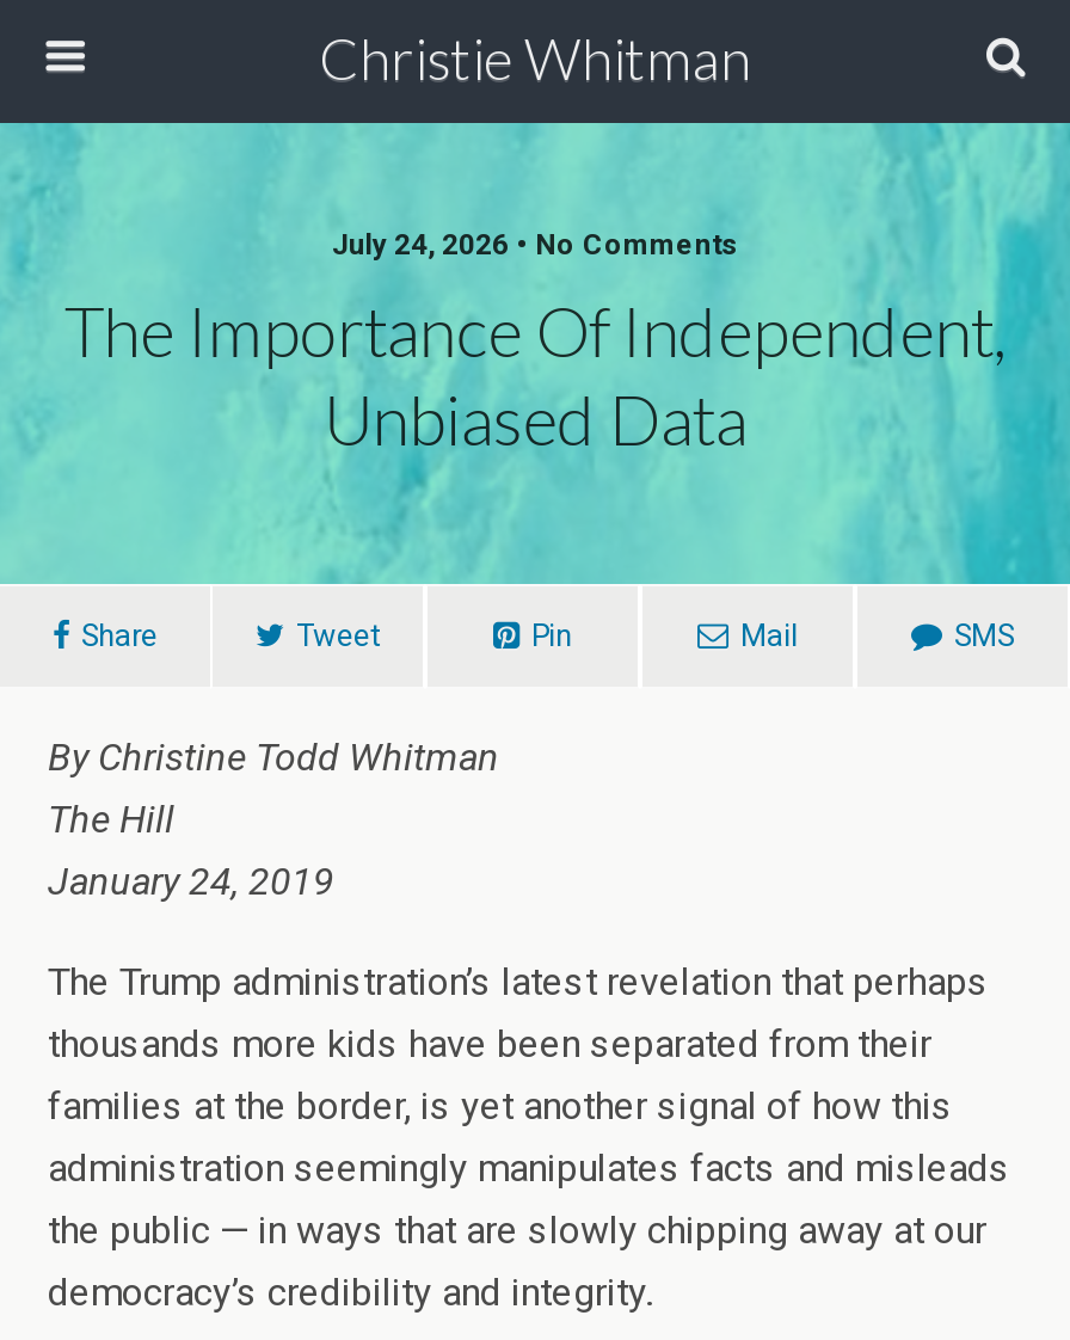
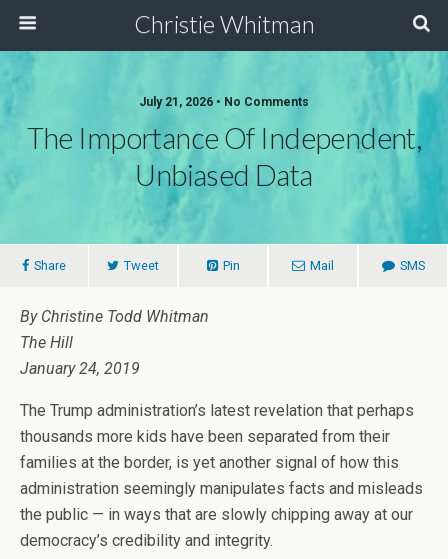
[332,228,738,262] July 24, 2026 • No Comments -> [139,95,309,109] July 21, 2026 • No Comments

